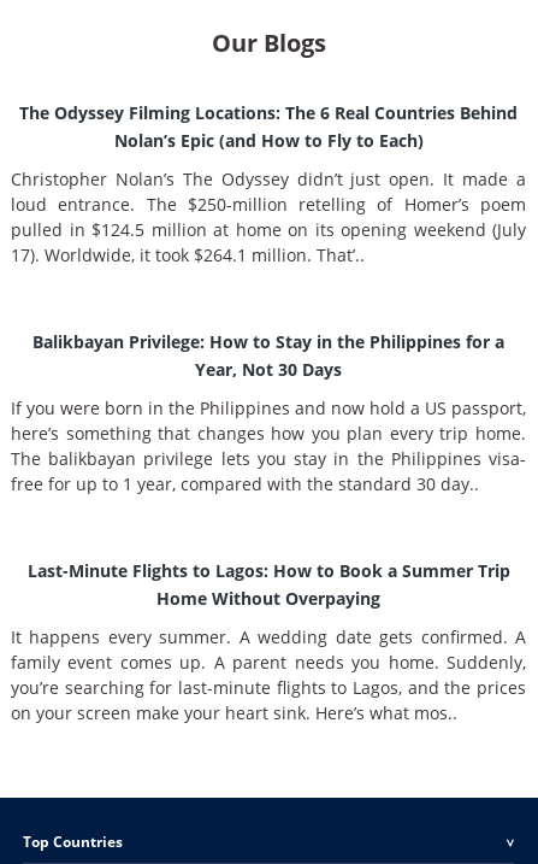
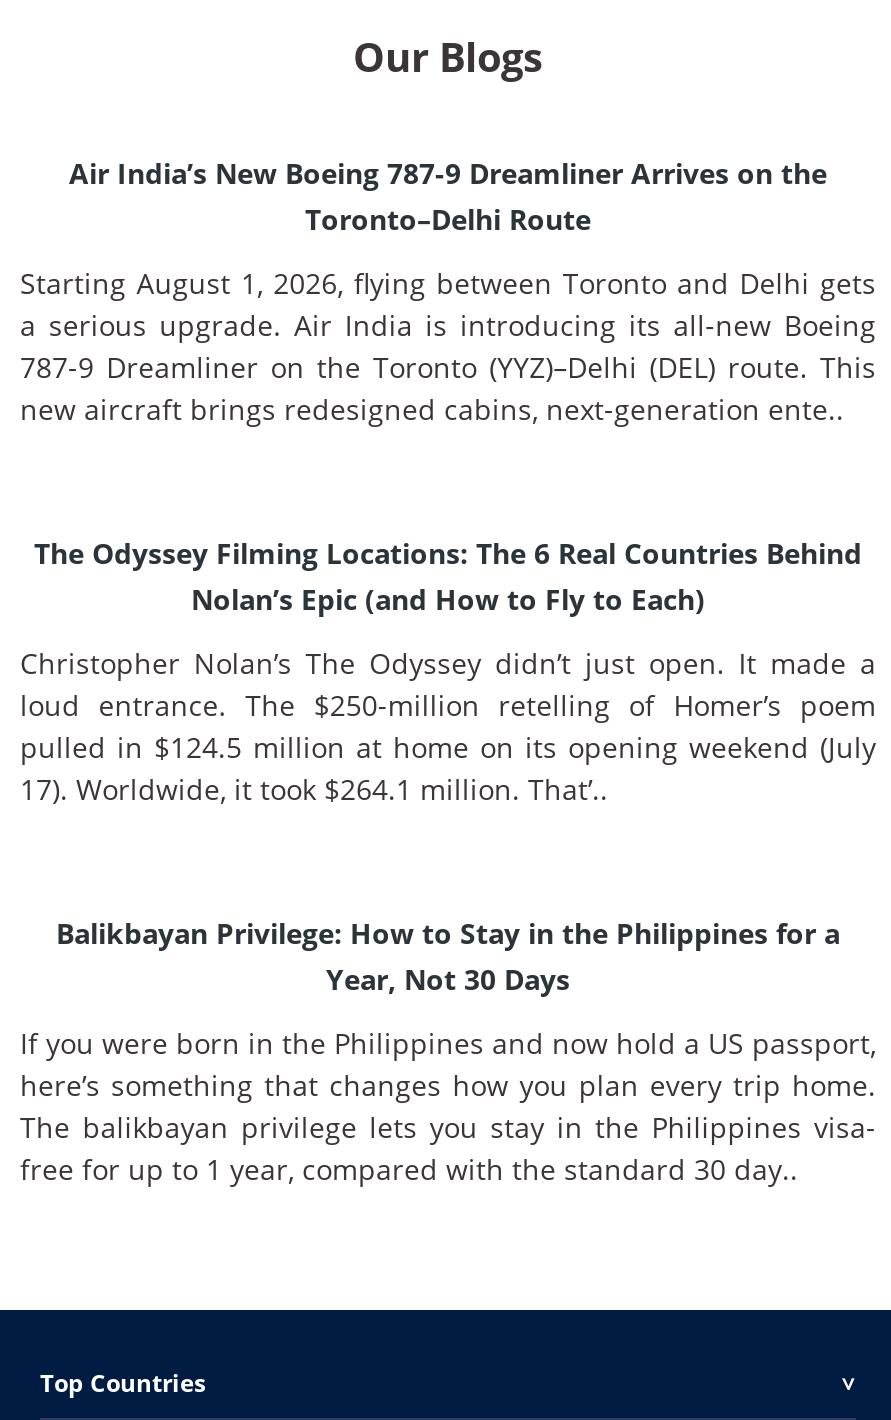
none -> [20,155,876,429] Air India’s New Boeing 787-9 Dreamliner Arrives on the | Toronto–Delhi Route | Starting August 1, 2026, flying between Toronto and Delhi gets | a serious upgrade. Air India is introducing its all-new Boeing | 787-9 Dreamliner on the Toronto (YYZ)–Delhi (DEL) route. This | new aircraft brings redesigned cabins, next-generation ente..
moved [11,102,526,496] -> [20,535,876,1189]: The Odyssey Filming Locations: The 6 Real Countries Behind | Nolan’s Epic (and How to Fly to Each) | Christopher Nolan’s The Odyssey didn’t just open. It made a | ... | The balikbayan privilege lets you stay in the Philippines visa- | free for up to 1 year, compared with the standard 30 day..
[11,559,526,725] Last-Minute Flights to Lagos: How to Book a Summer Trip | Home Without Overpaying | It happens every summer. A wedding date gets confirmed. A | family event comes up. A parent needs you home. Suddenly, | you’re searching for last-minute flights to Lagos, and the prices | on your screen make your heart sink. Here’s what mos.. -> none

